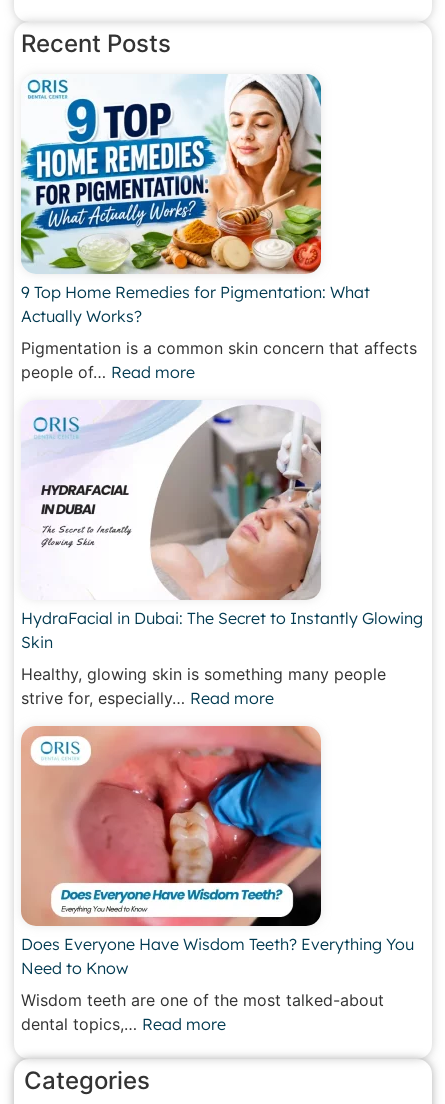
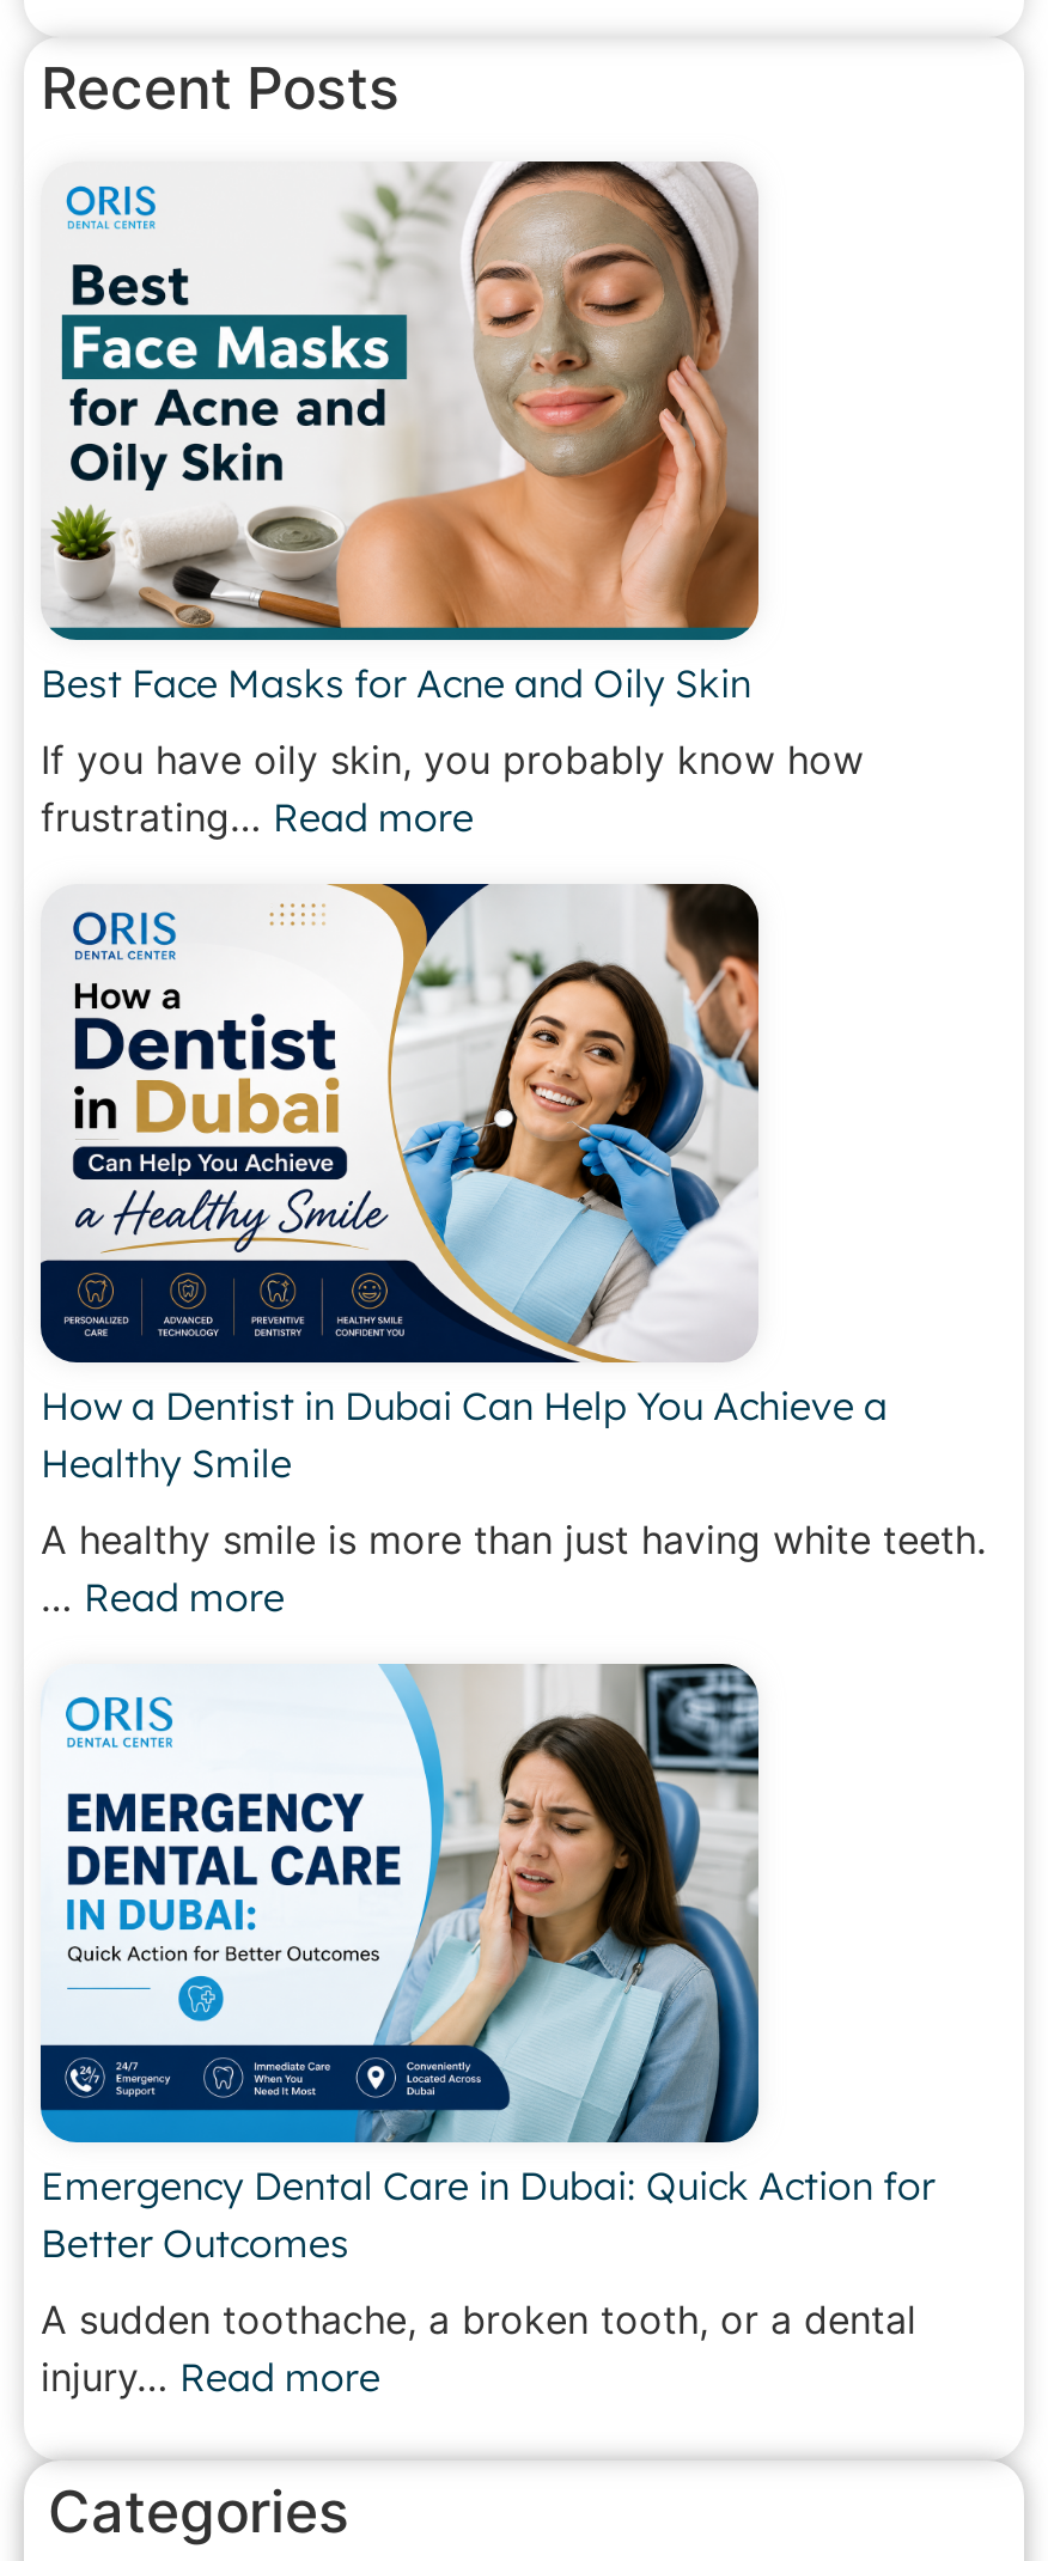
[20,74,370,326] [image] | 9 Top Home Remedies for Pigmentation: What | Actually Works? -> [41,159,758,708] [image] | Best Face Masks for Acne and Oily Skin
[21,338,417,382] Pigmentation is a common skin concern that affects | people of… Read more -> [41,737,864,842] If you have oily skin, you probably know how | frustrating… Read more
[21,400,423,652] [image] | HydraFacial in Dubai: The Secret to Instantly Glowing | Skin -> [38,882,888,1488] [image] | How a Dentist in Dubai Can Help You Achieve a | Healthy Smile
[21,664,386,708] Healthy, glowing skin is something many people | strive for, especially… Read more -> [41,1517,986,1622] A healthy smile is more than just having white teeth. | … Read more
[20,725,414,978] [image] | Does Everyone Have Wisdom Teeth? Everything You | Need to Know -> [38,1661,936,2268] [image] | Emergency Dental Care in Dubai: Quick Action for | Better Outcomes
[21,990,384,1034] Wisdom teeth are one of the most talked-about | dental topics,… Read more -> [41,2296,916,2402] A sudden toothache, a broken tooth, or a dental | injury… Read more

